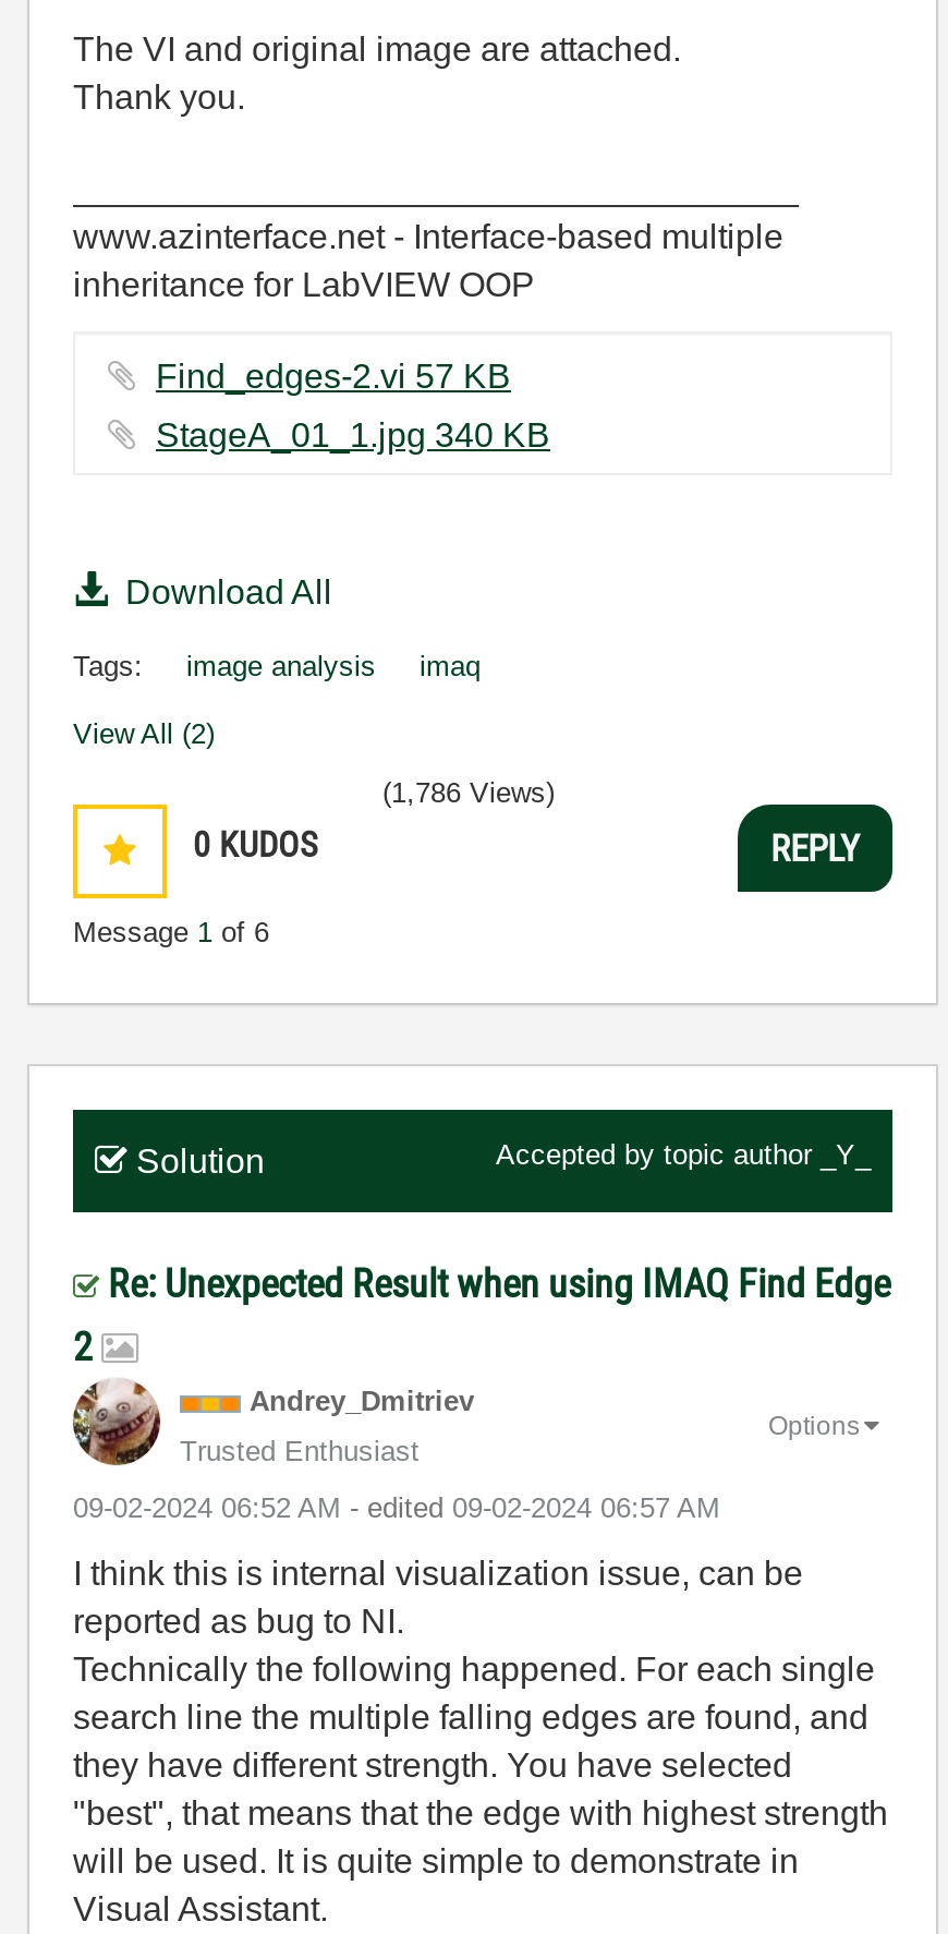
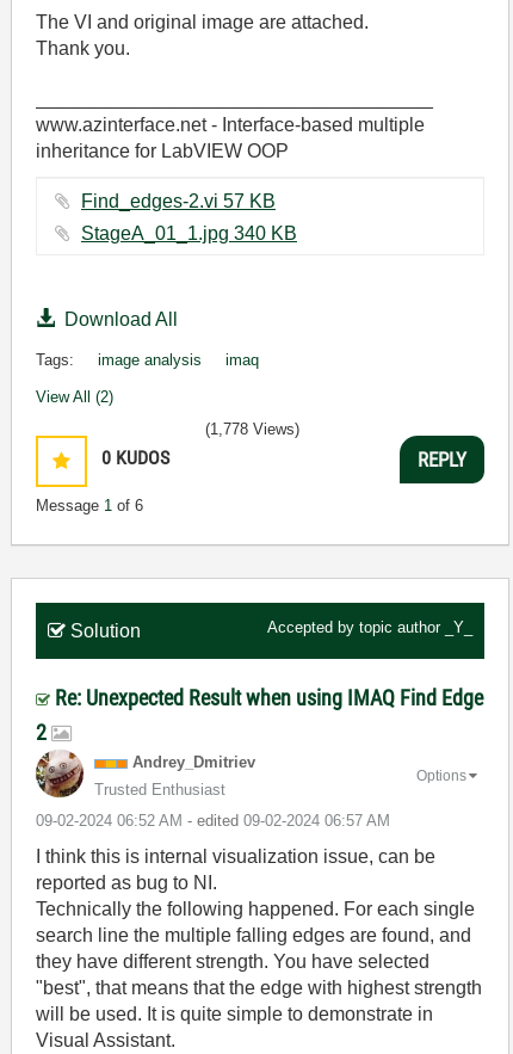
[382,777,555,810] (1,786 Views) -> [205,421,299,438] (1,778 Views)

